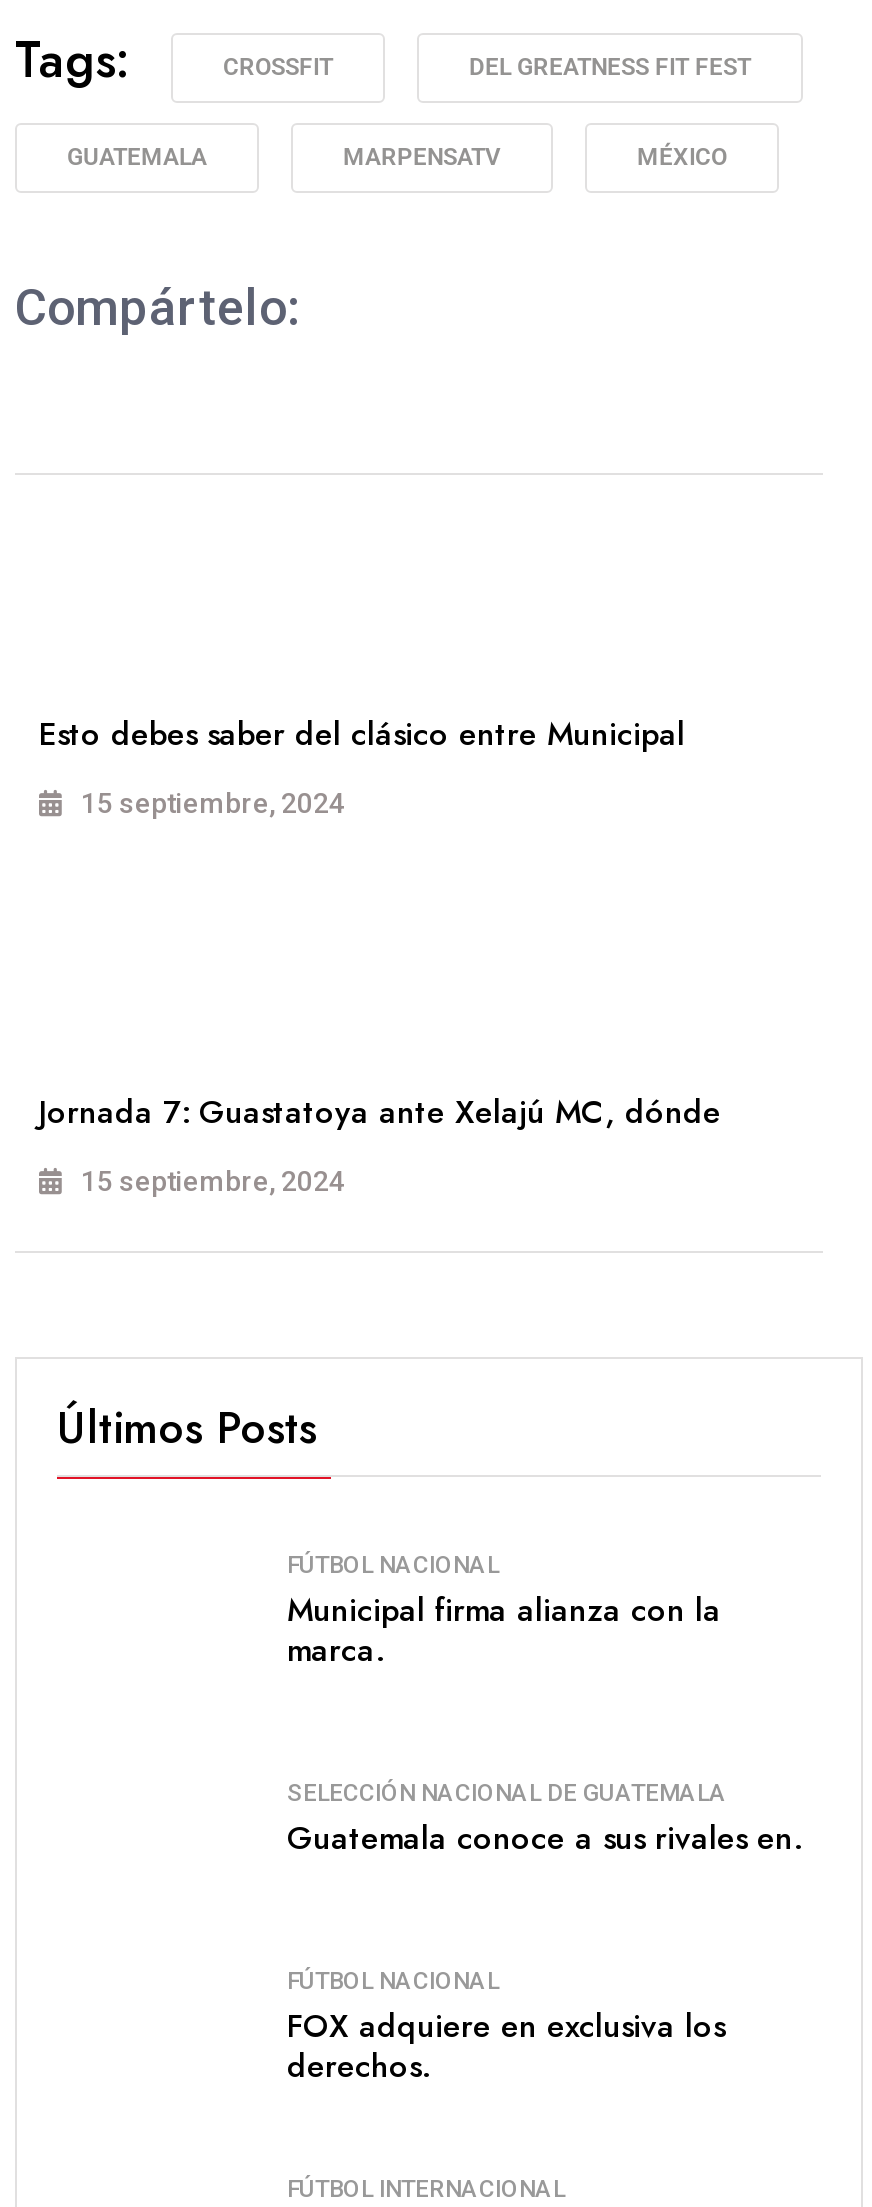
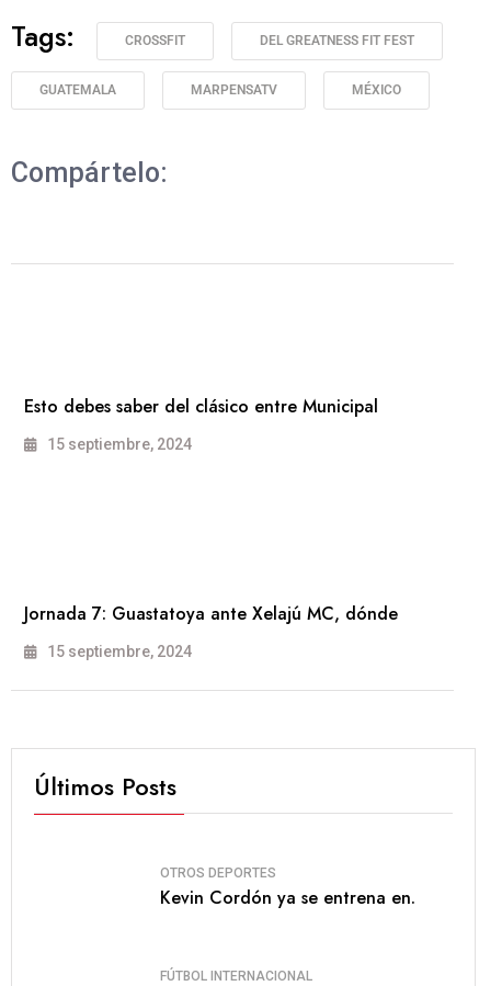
[287,1551,801,2089] FÚTBOL NACIONAL | Municipal firma alianza con la | marca. | SELECCIÓN NACIONAL DE GUATEMALA | Guatemala conoce a sus rivales en. | FÚTBOL NACIONAL | FOX adquiere en exclusiva los | derechos. -> [160,865,415,910] OTROS DEPORTES | Kevin Cordón ya se entrena en.

